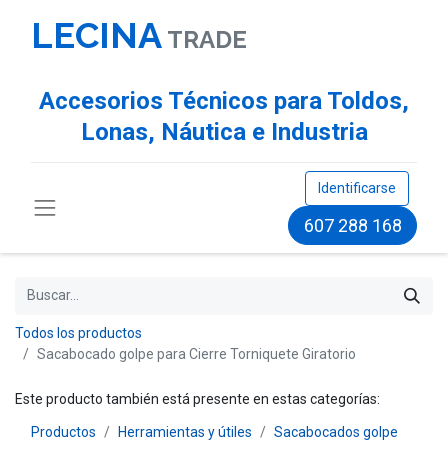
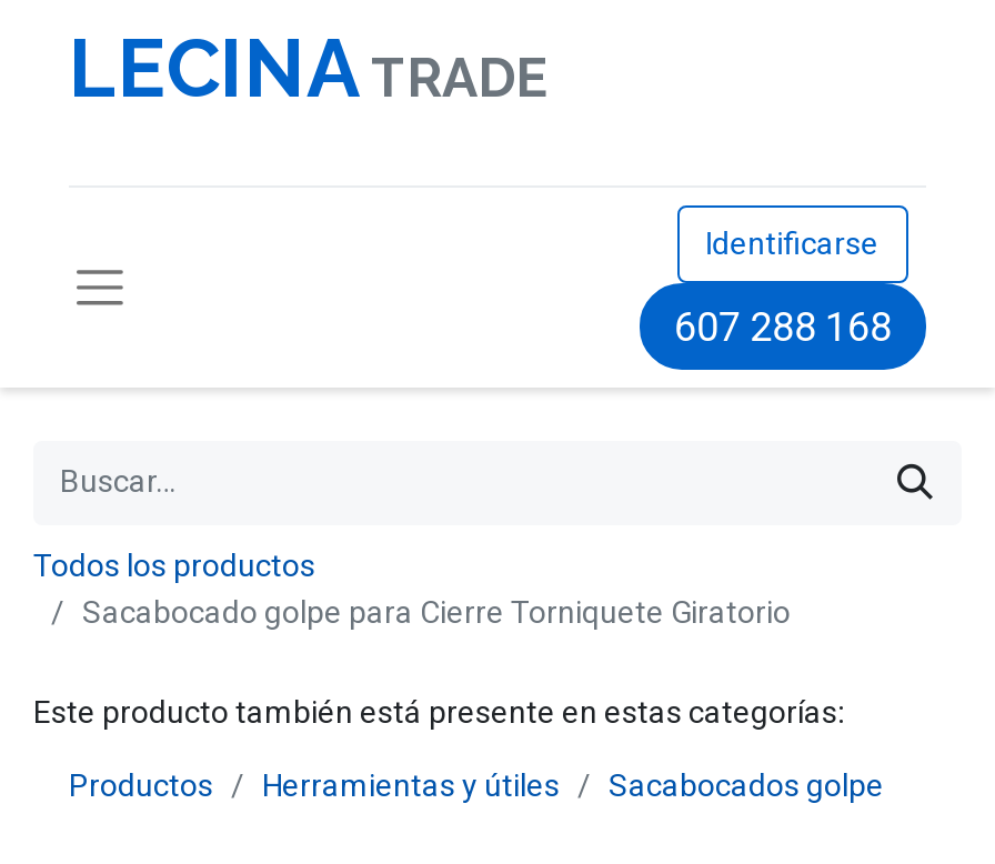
[39,87,409,146] Accesorios Técnicos para Toldos, | Lonas, Náutica e Industria -> none

